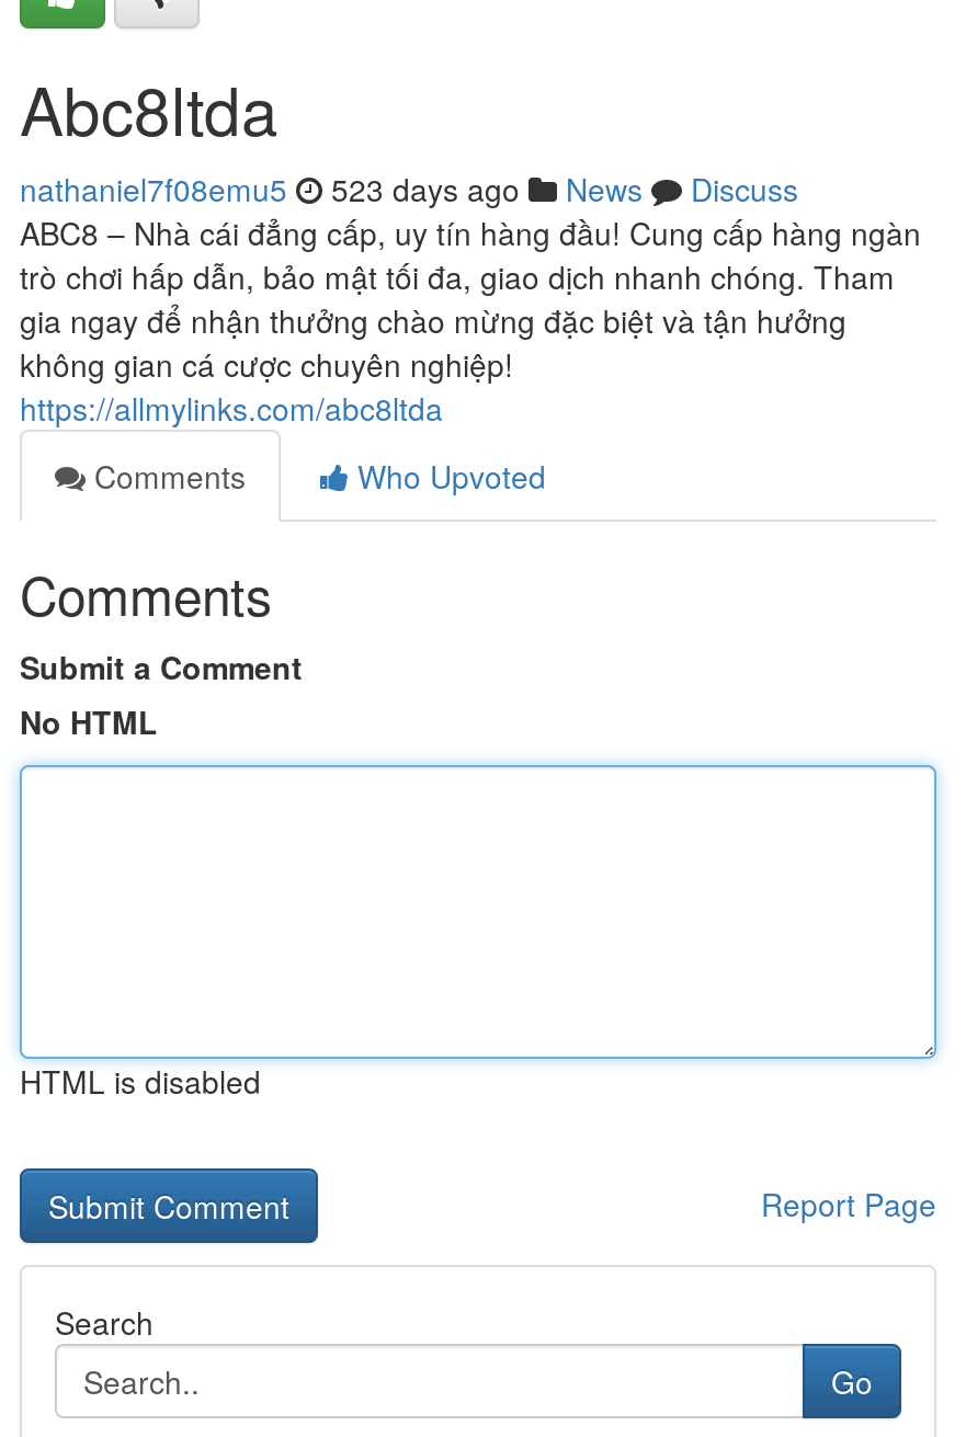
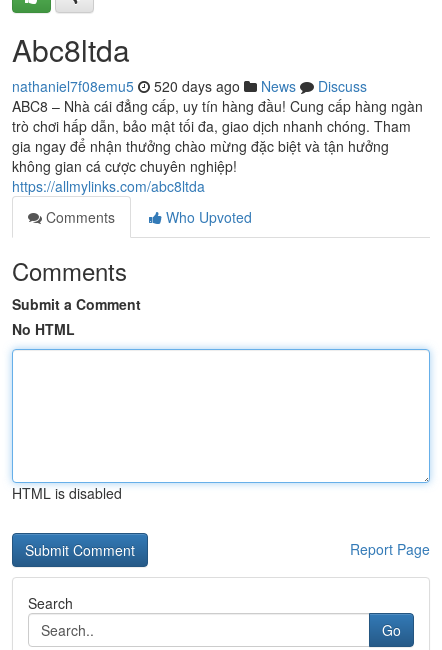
[20,167,798,210] nathaniel7f08emu5 523 days ago News Discuss -> [12,76,367,96] nathaniel7f08emu5 520 days ago News Discuss

